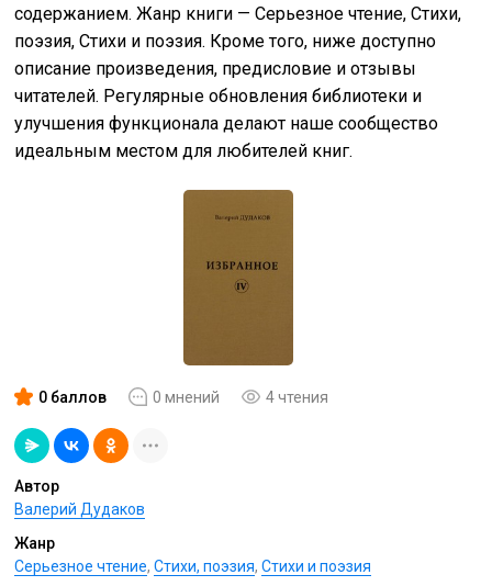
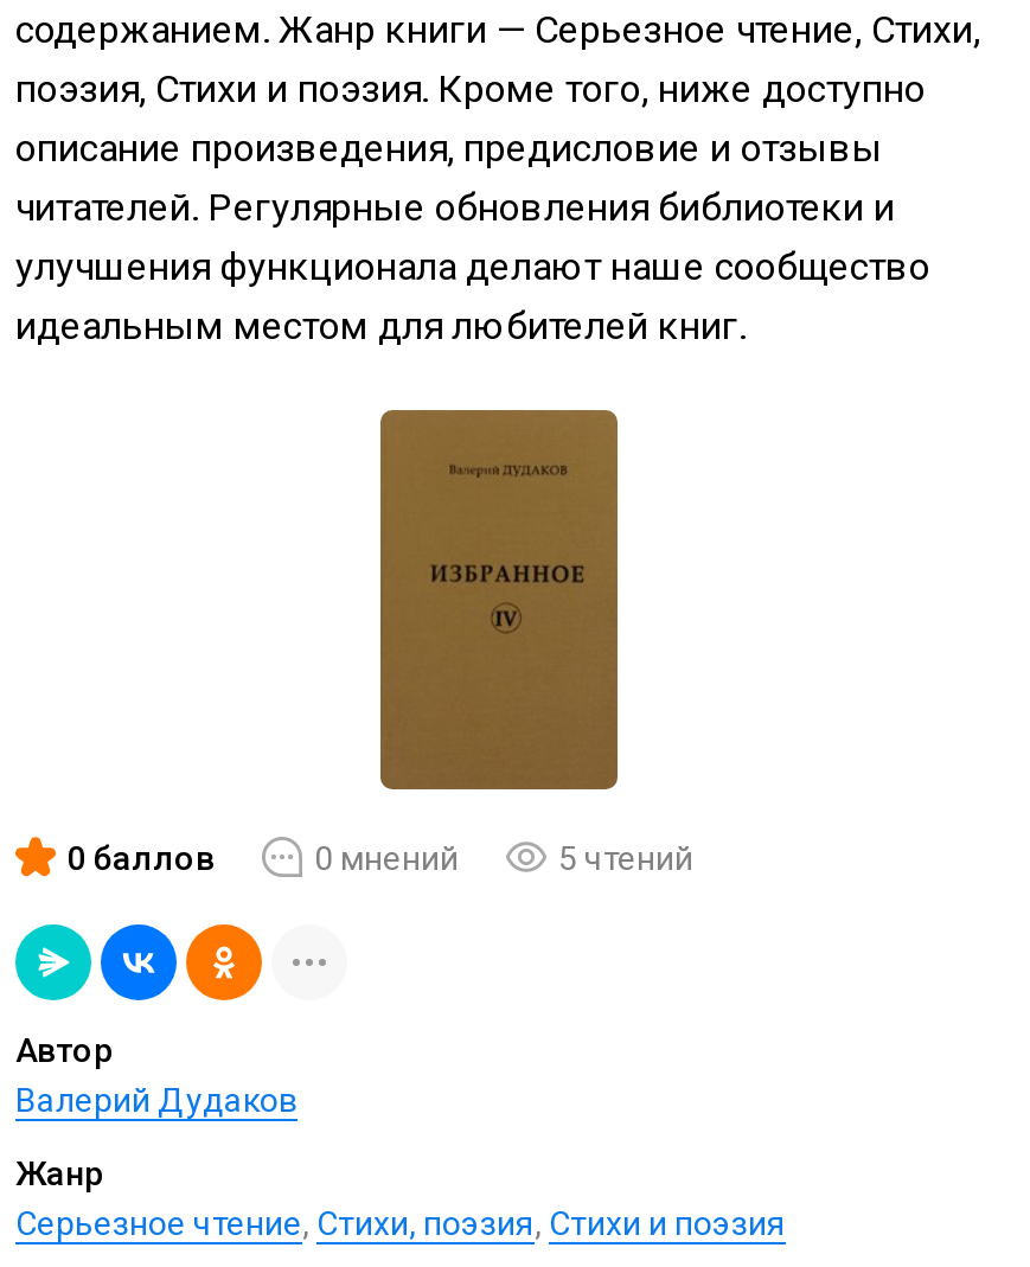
[266,388,328,405] 4 чтения -> [558,838,693,876] 5 чтений

